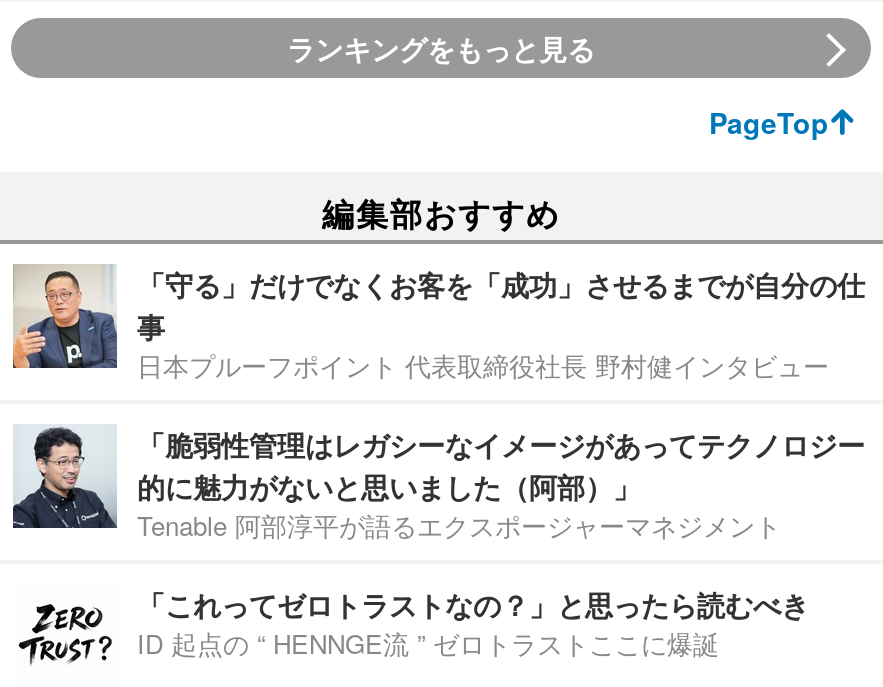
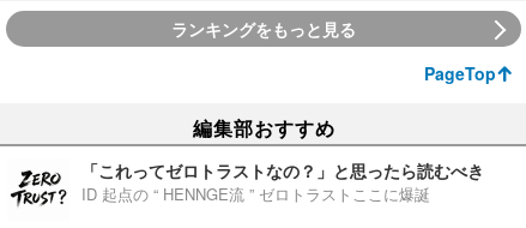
[11,263,865,543] [image] | 「守る」だけでなくお客を「成功」させるまでが自分の仕 | 事 | 日本プルーフポイント 代表取締役社長 野村健インタビュー | 「脆弱性管理はレガシーなイメージがあってテクノロジー | 的に魅力がないと思いました（阿部）」 | Tenable 阿部淳平が語るエクスポージャーマネジメント -> none
[11,424,109,530] [image] -> none

